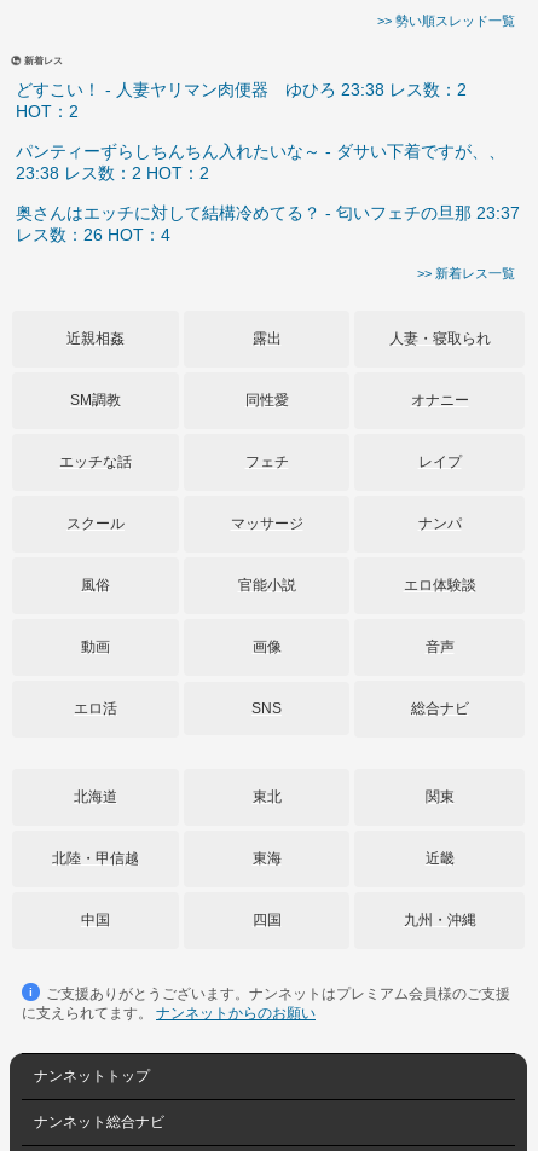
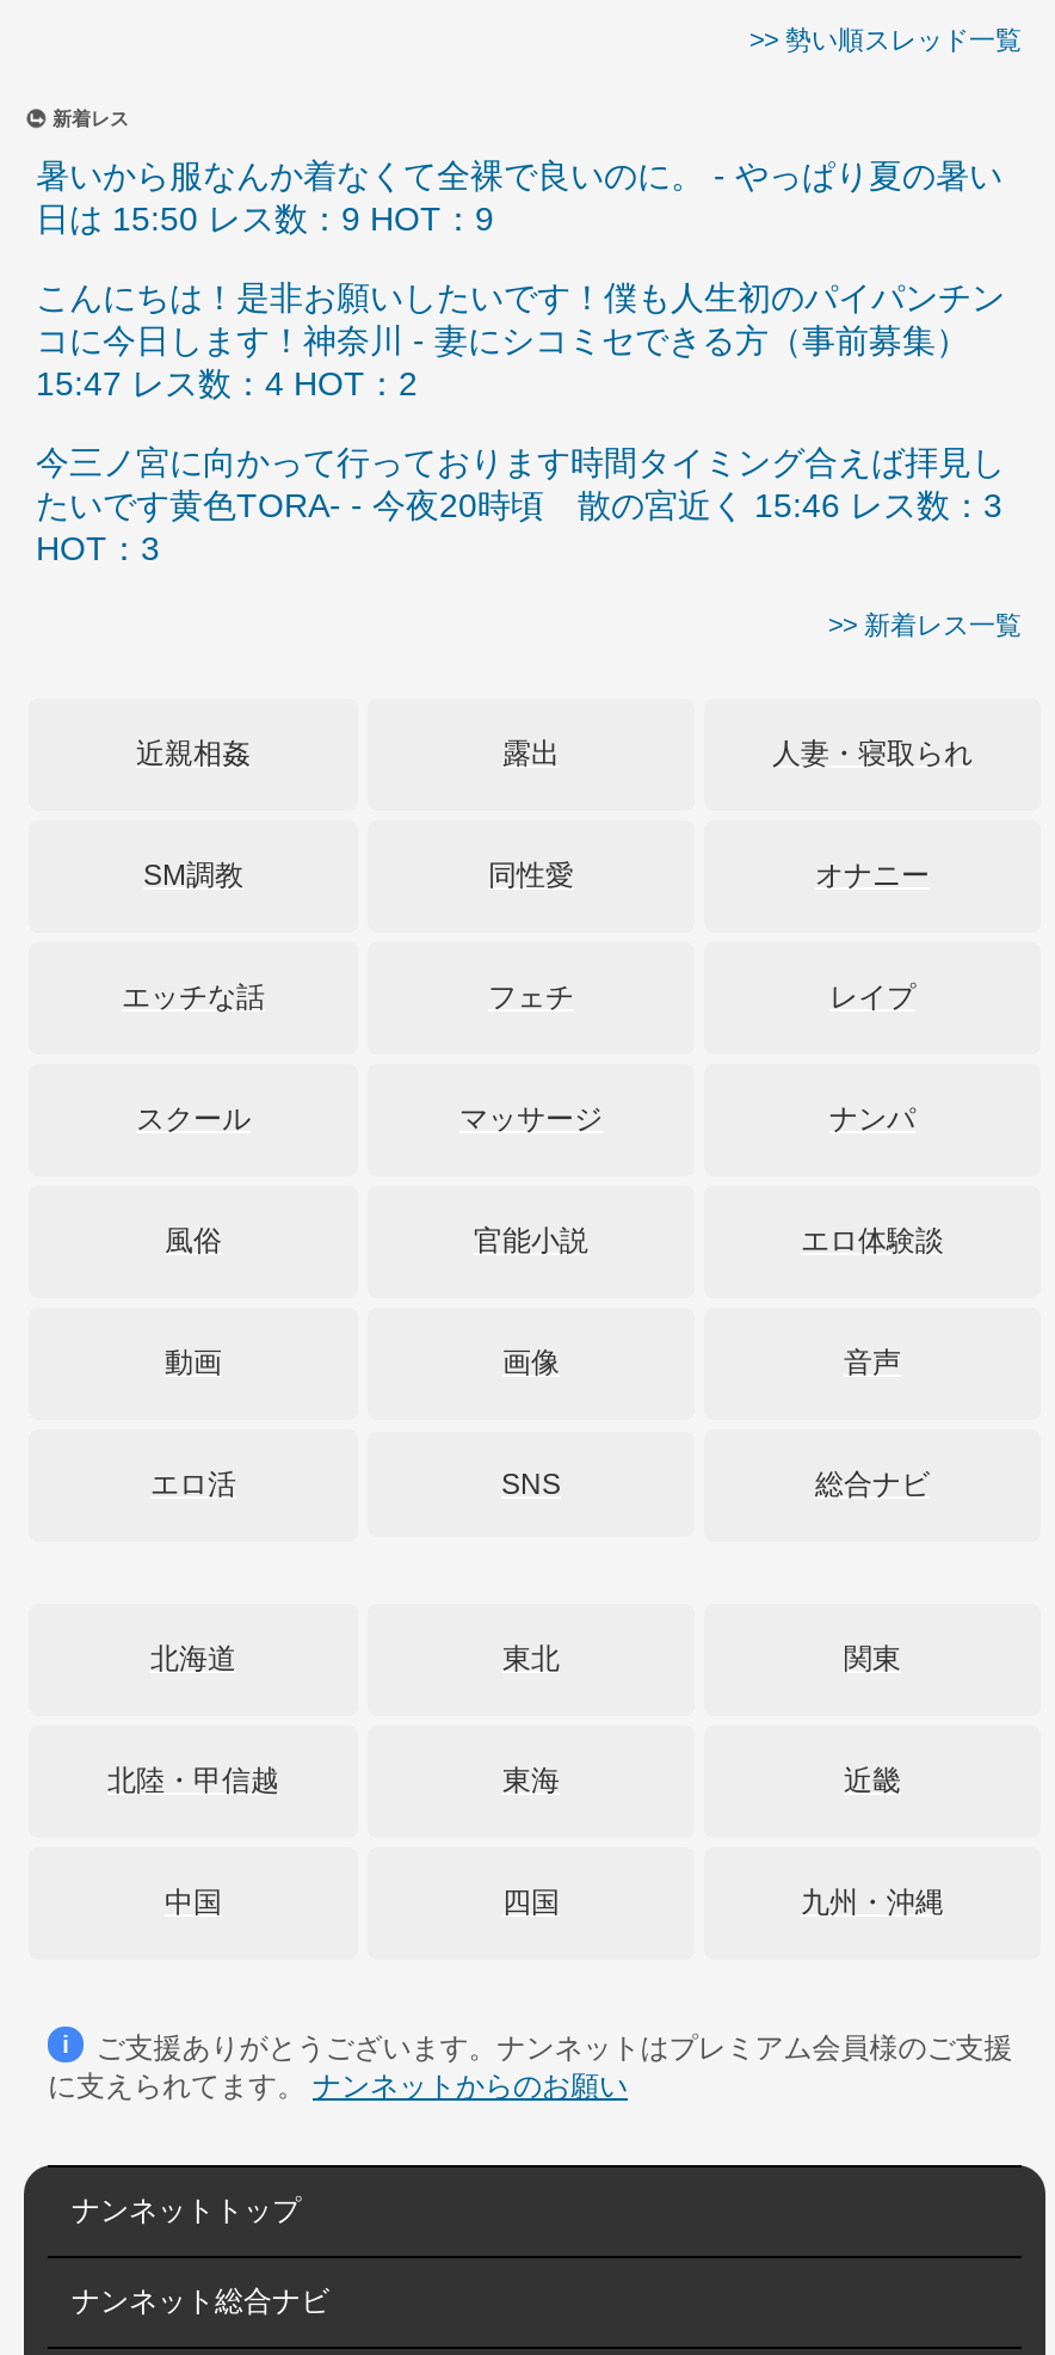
[16,79,467,121] どすこい！ - 人妻ヤリマン肉便器 ゆひろ 23:38 レス数：2 | HOT：2 -> [36,156,1002,237] 暑いから服なんか着なくて全裸で良いのに。 - やっぱり夏の暑い | 日は 15:50 レス数：9 HOT：9
[16,141,505,182] パンティーずらしちんちん入れたいな～ - ダサい下着ですが、、 | 23:38 レス数：2 HOT：2 -> [36,278,1005,402] こんにちは！是非お願いしたいです！僕も人生初のパイパンチン | コに今日します！神奈川 - 妻にシコミセできる方（事前募集） | 15:47 レス数：4 HOT：2
[16,203,520,244] 奥さんはエッチに対して結構冷めてる？ - 匂いフェチの旦那 23:37 | レス数：26 HOT：4 -> [36,442,1005,567] 今三ノ宮に向かって行っております時間タイミング合えば拝見し | たいです黄色TORA- - 今夜20時頃 散の宮近く 15:46 レス数：3 | HOT：3

